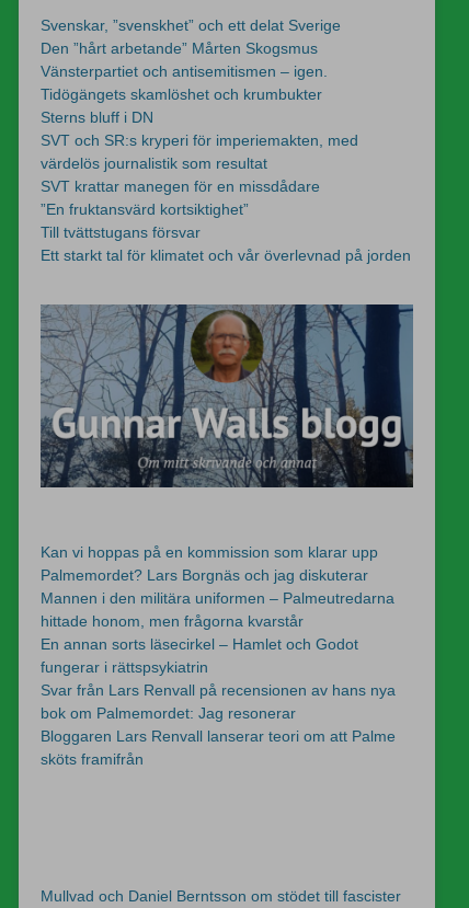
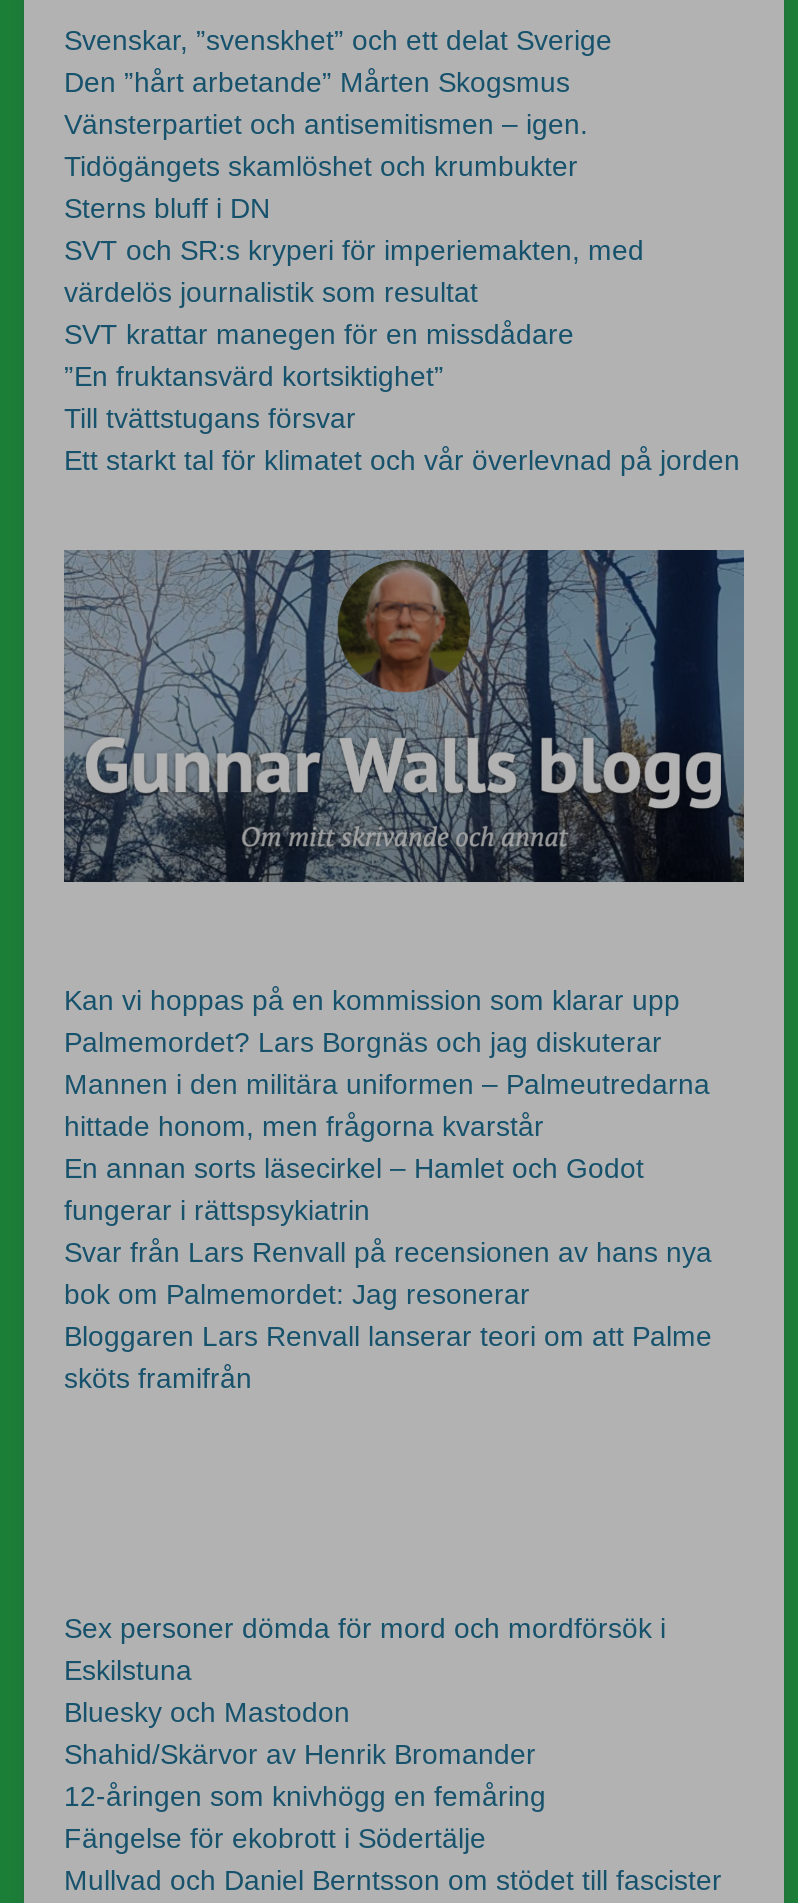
none -> [64,1613,666,1855] Sex personer dömda för mord och mordförsök i | Eskilstuna | Bluesky och Mastodon | Shahid/Skärvor av Henrik Bromander | 12-åringen som knivhögg en femåring | Fängelse för ekobrott i Södertälje

